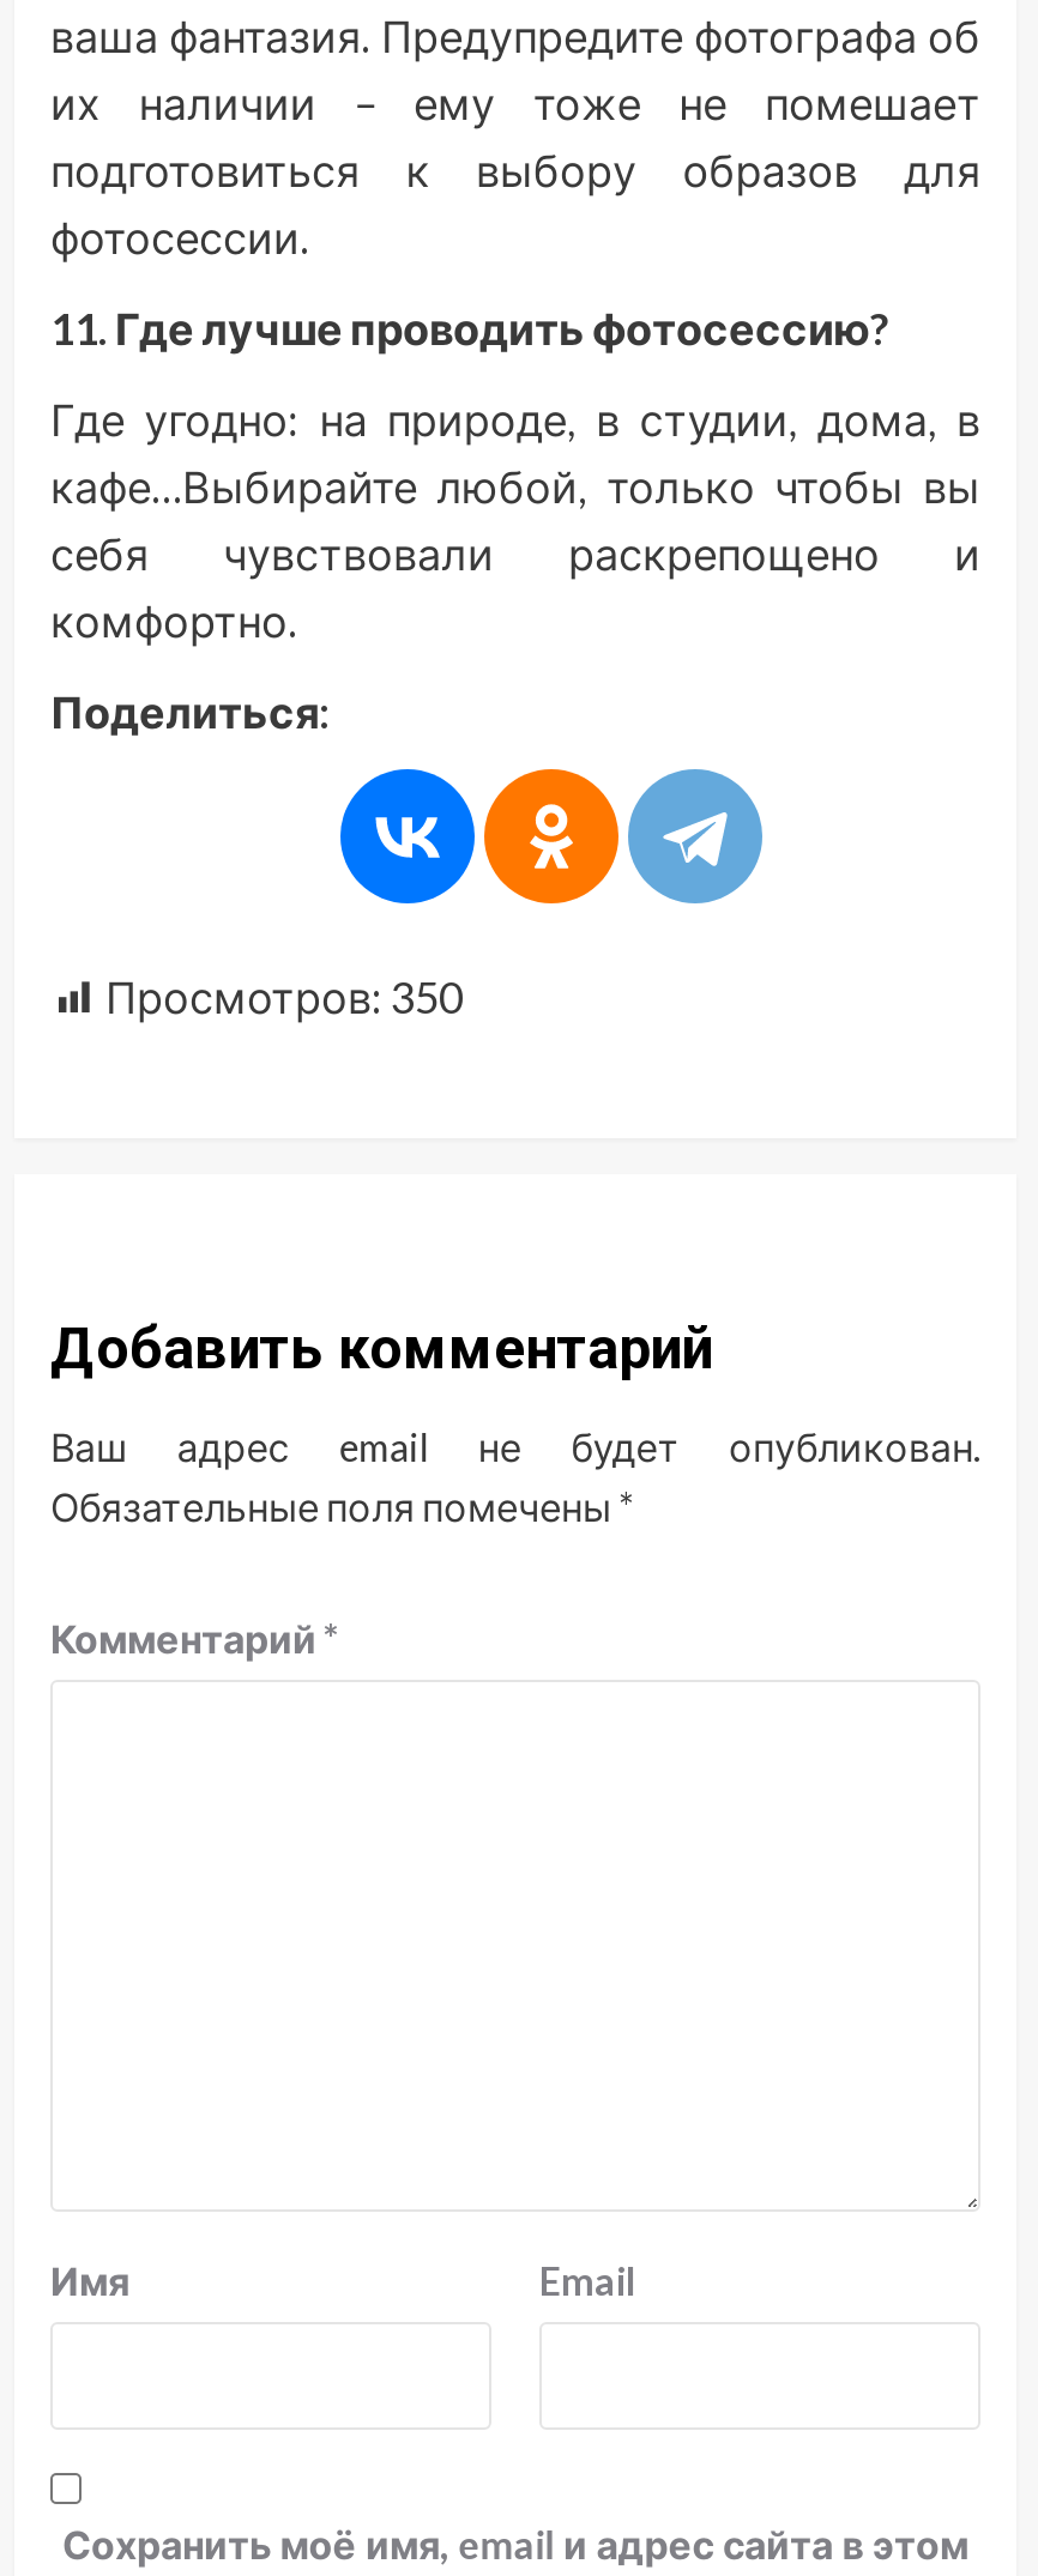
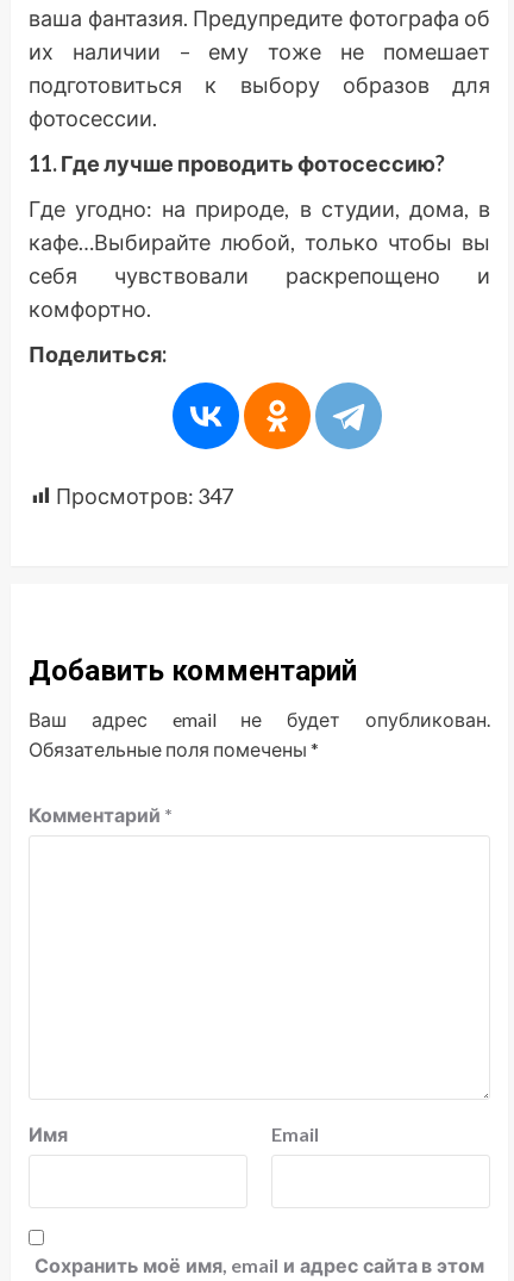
[105,970,463,1022] Просмотров: 350 -> [56,482,233,508] Просмотров: 347

